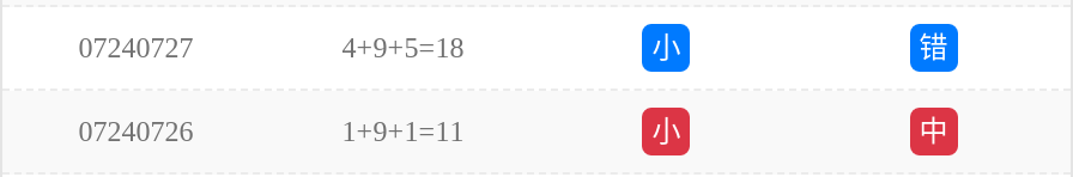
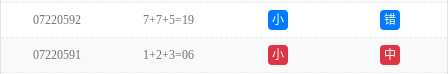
[79,31,194,65] 07240727 -> [33,13,81,27] 07220592
[342,31,464,65] 4+9+5=18 -> [143,13,194,27] 7+7+5=19
[79,115,194,148] 07240726 -> [33,48,81,62] 07220591
[342,115,464,148] 1+9+1=11 -> [143,48,194,62] 1+2+3=06

